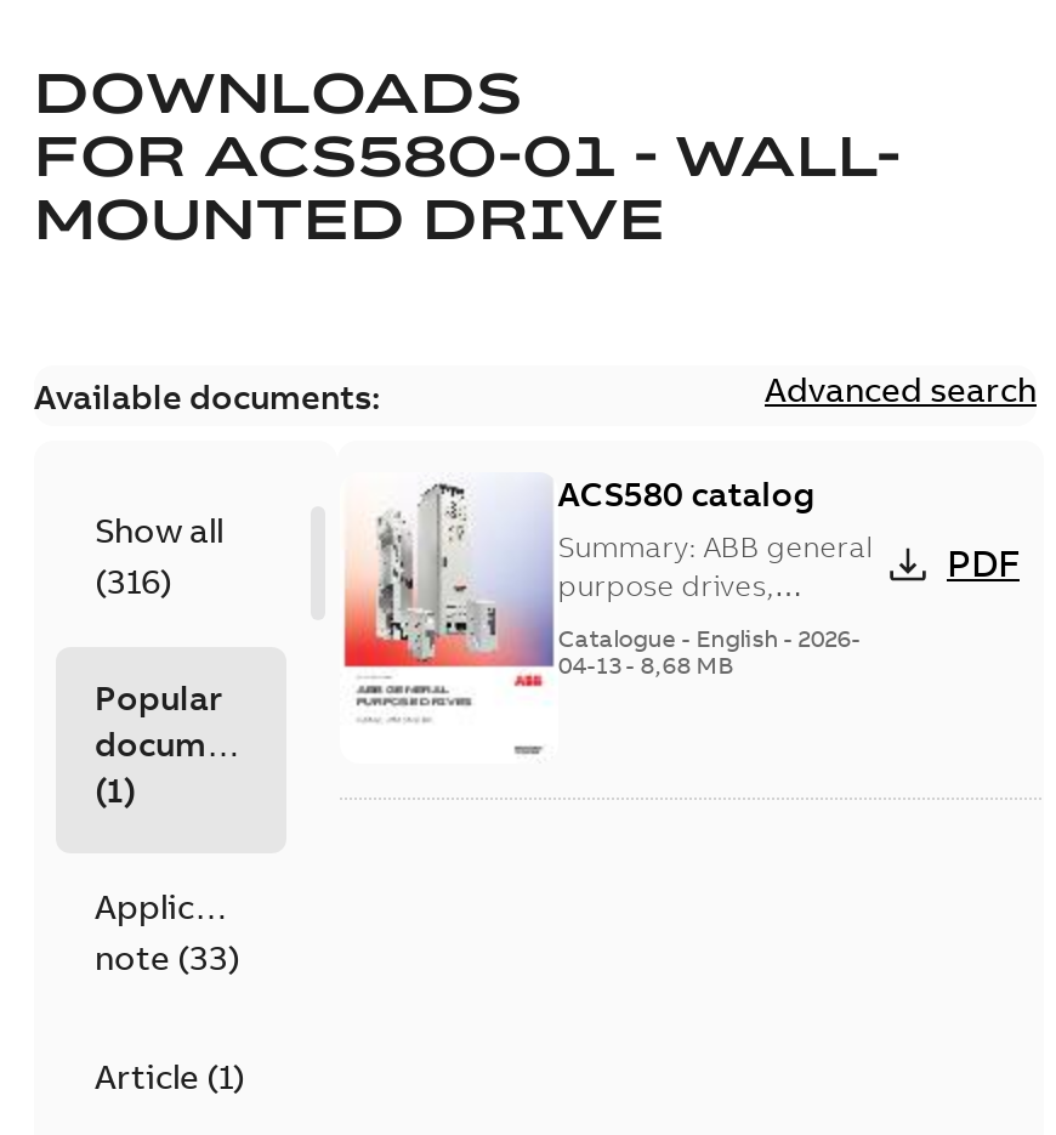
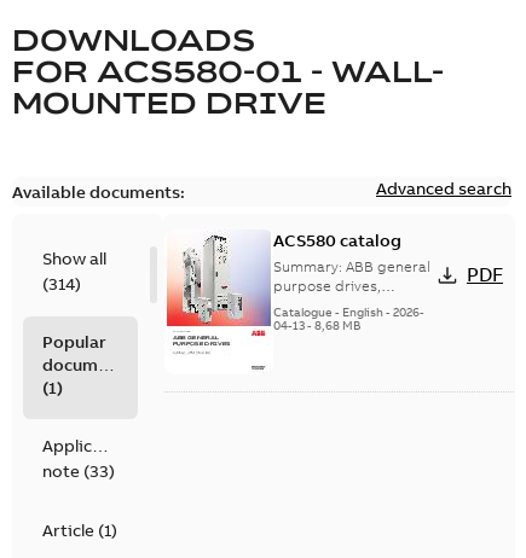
[95,560,172,603] (316) -> [42,273,81,295] (314)

